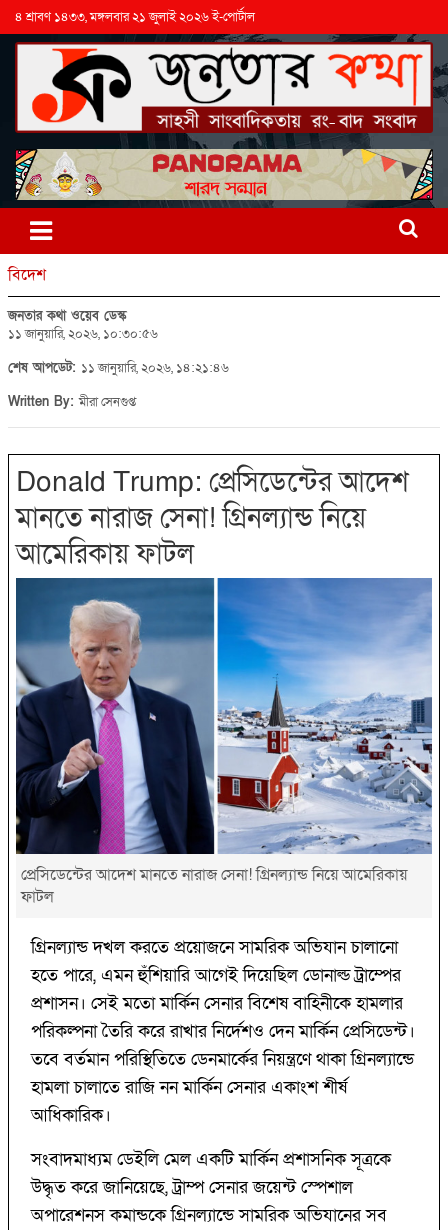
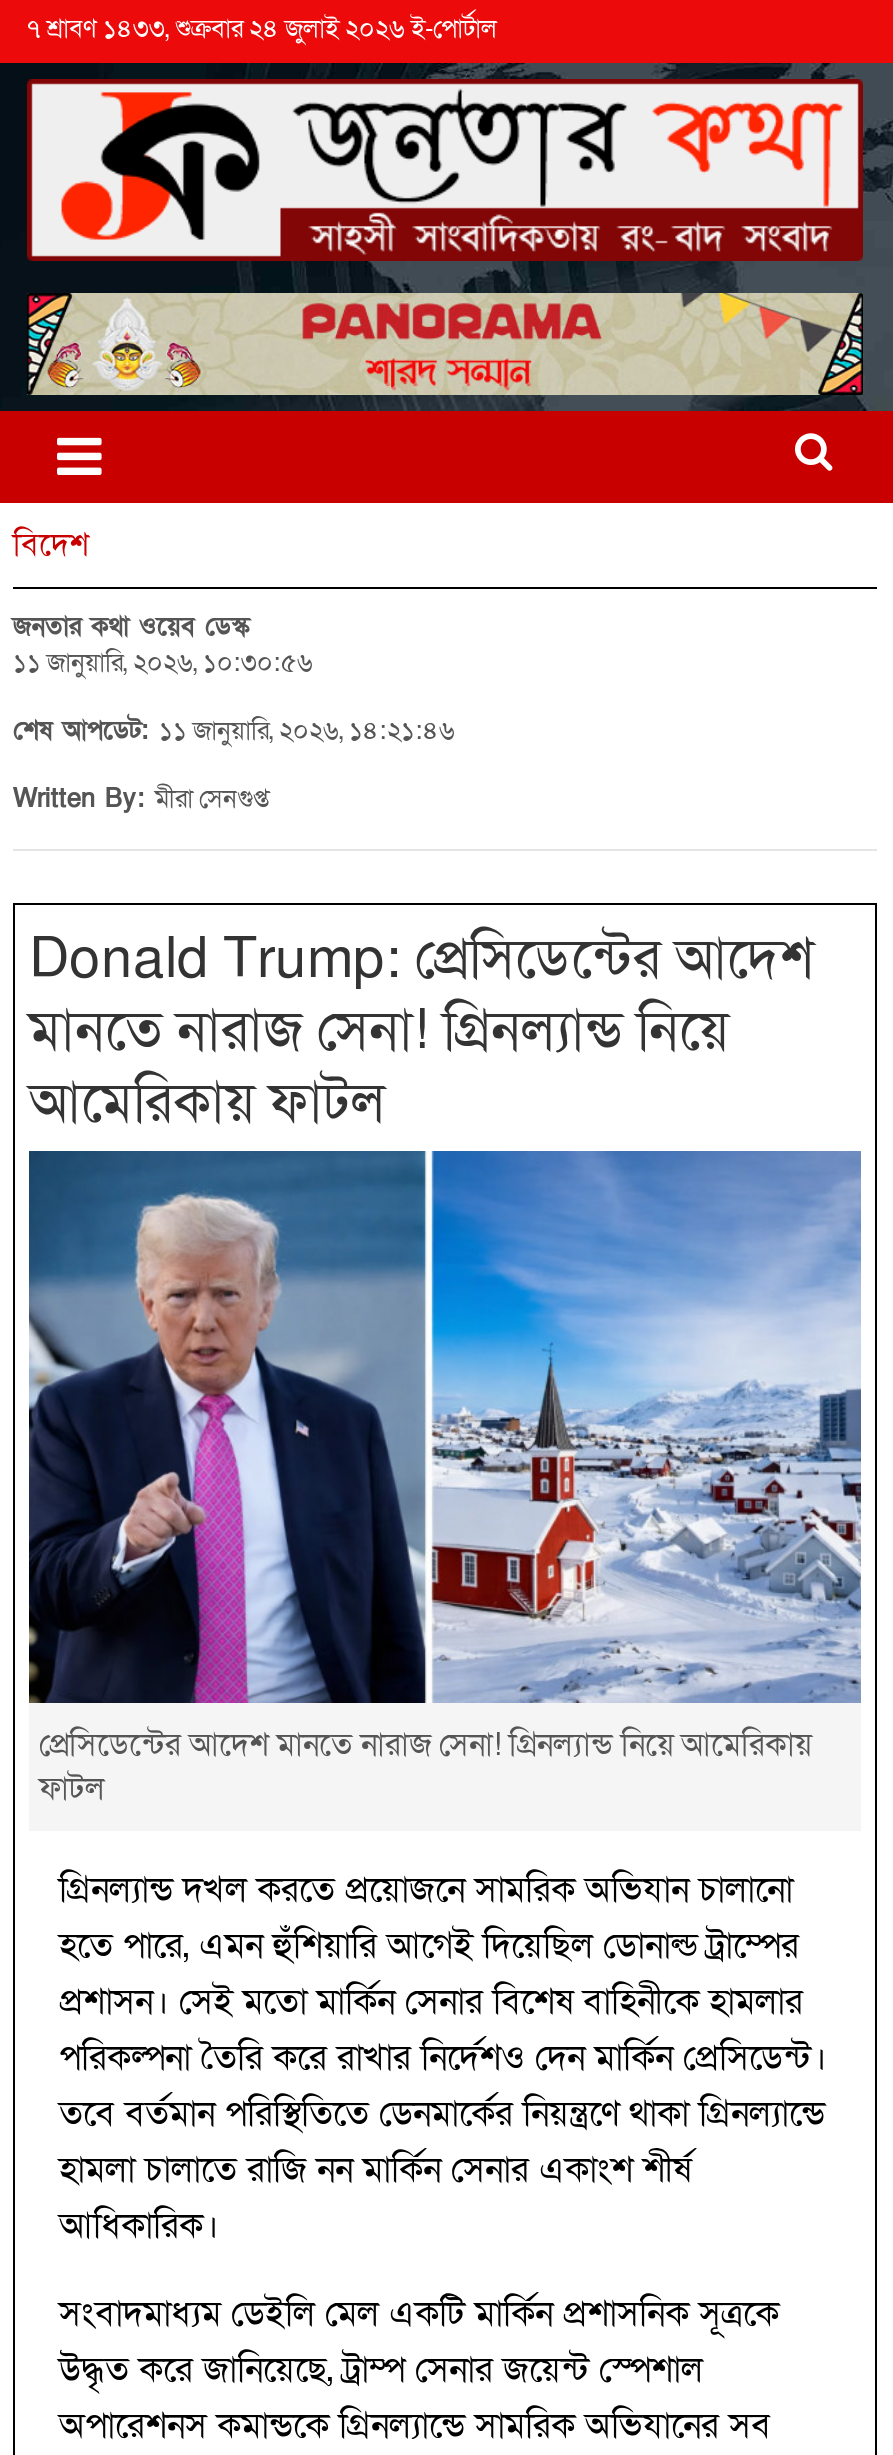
[15,8,255,26] ৪ শ্রাবণ ১৪৩৩, মঙ্গলবার ২১ জুলাই ২০২৬ ই-পোর্টাল -> [27,11,497,47] ৭ শ্রাবণ ১৪৩৩, শুক্রবার ২৪ জুলাই ২০২৬ ই-পোর্টাল

